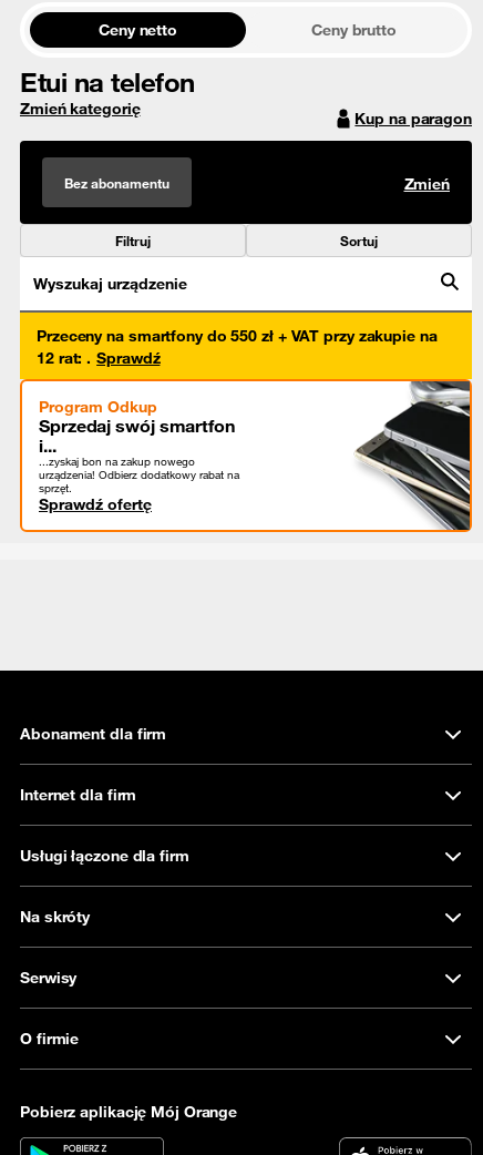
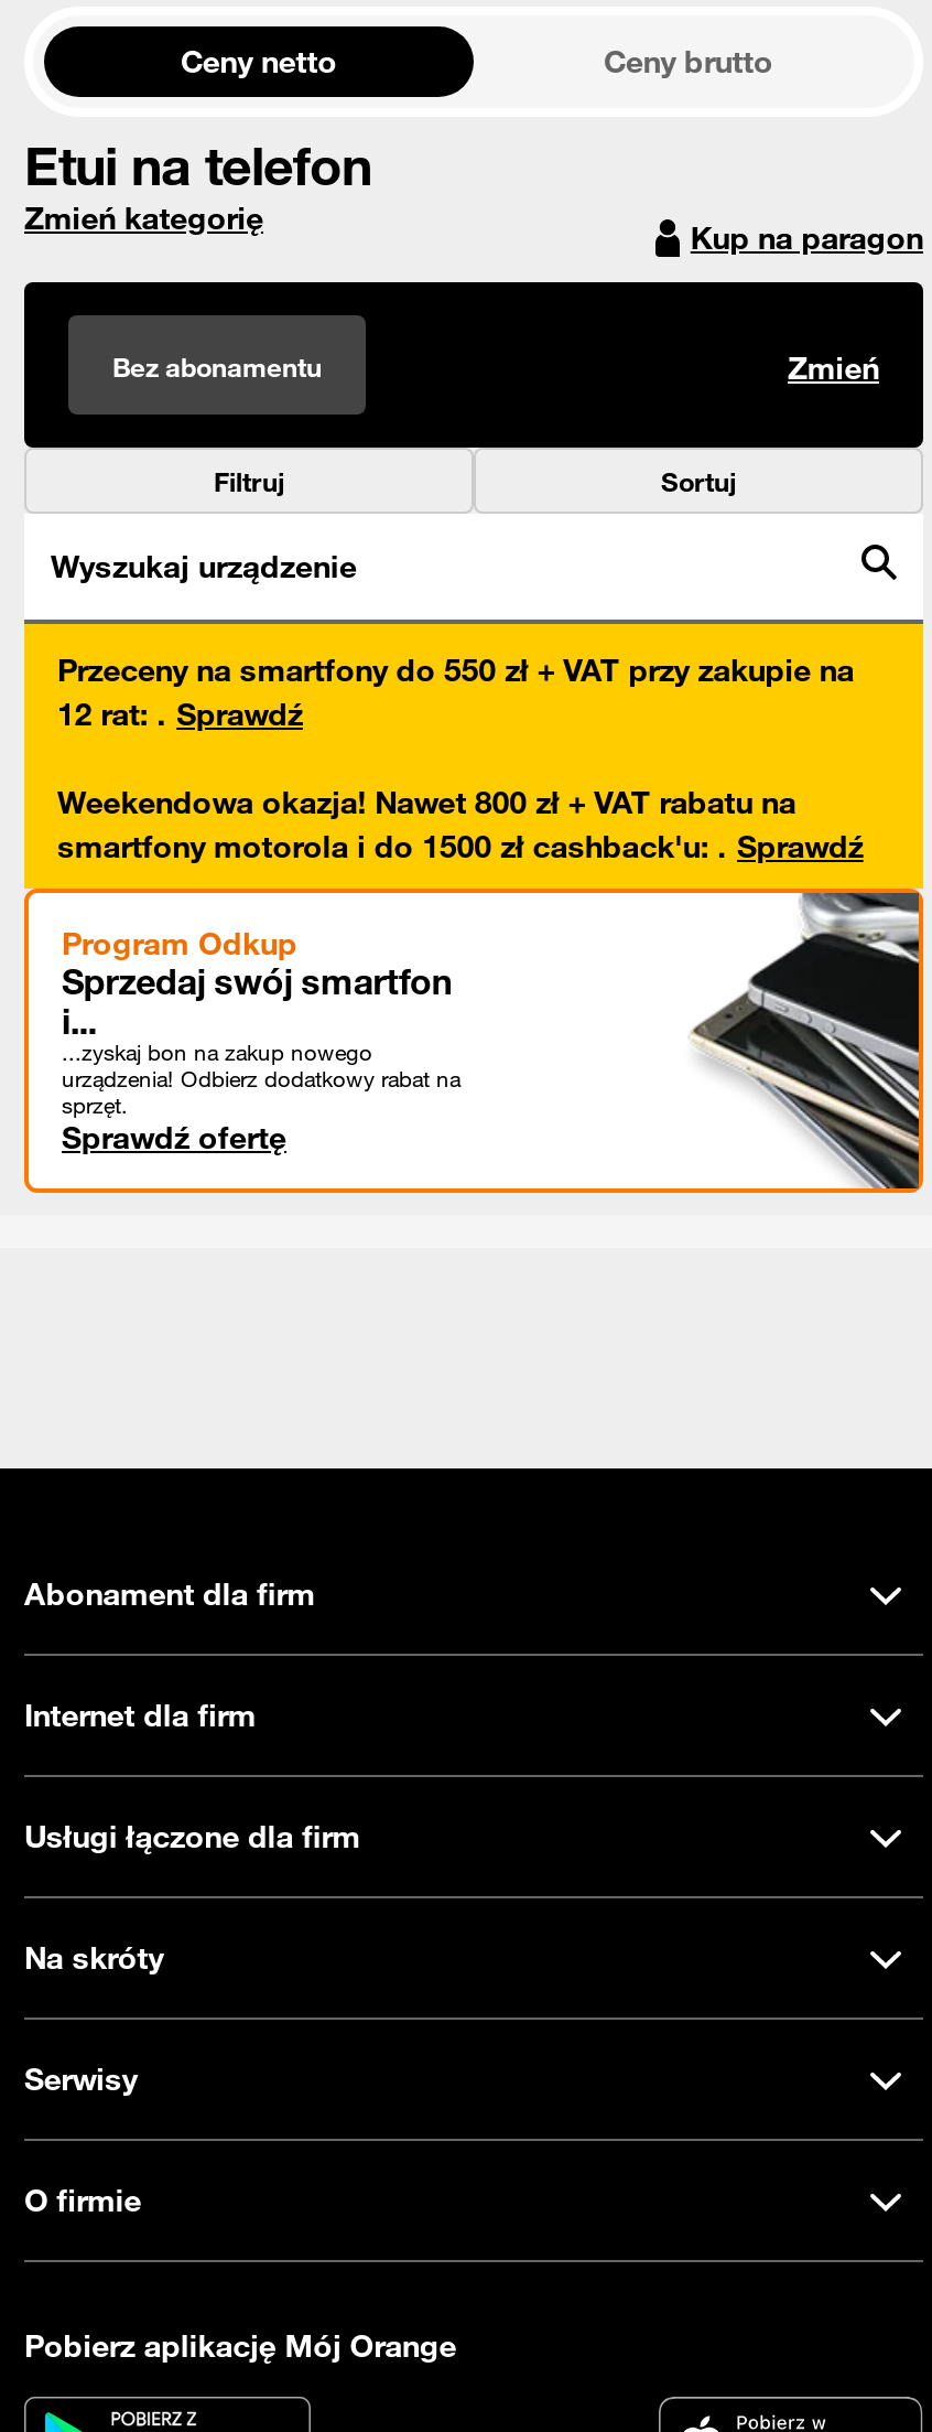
none -> [57,783,863,867] Weekendowa okazja! Nawet 800 zł + VAT rabatu na | smartfony motorola i do 1500 zł cashback'u:. Sprawdź

